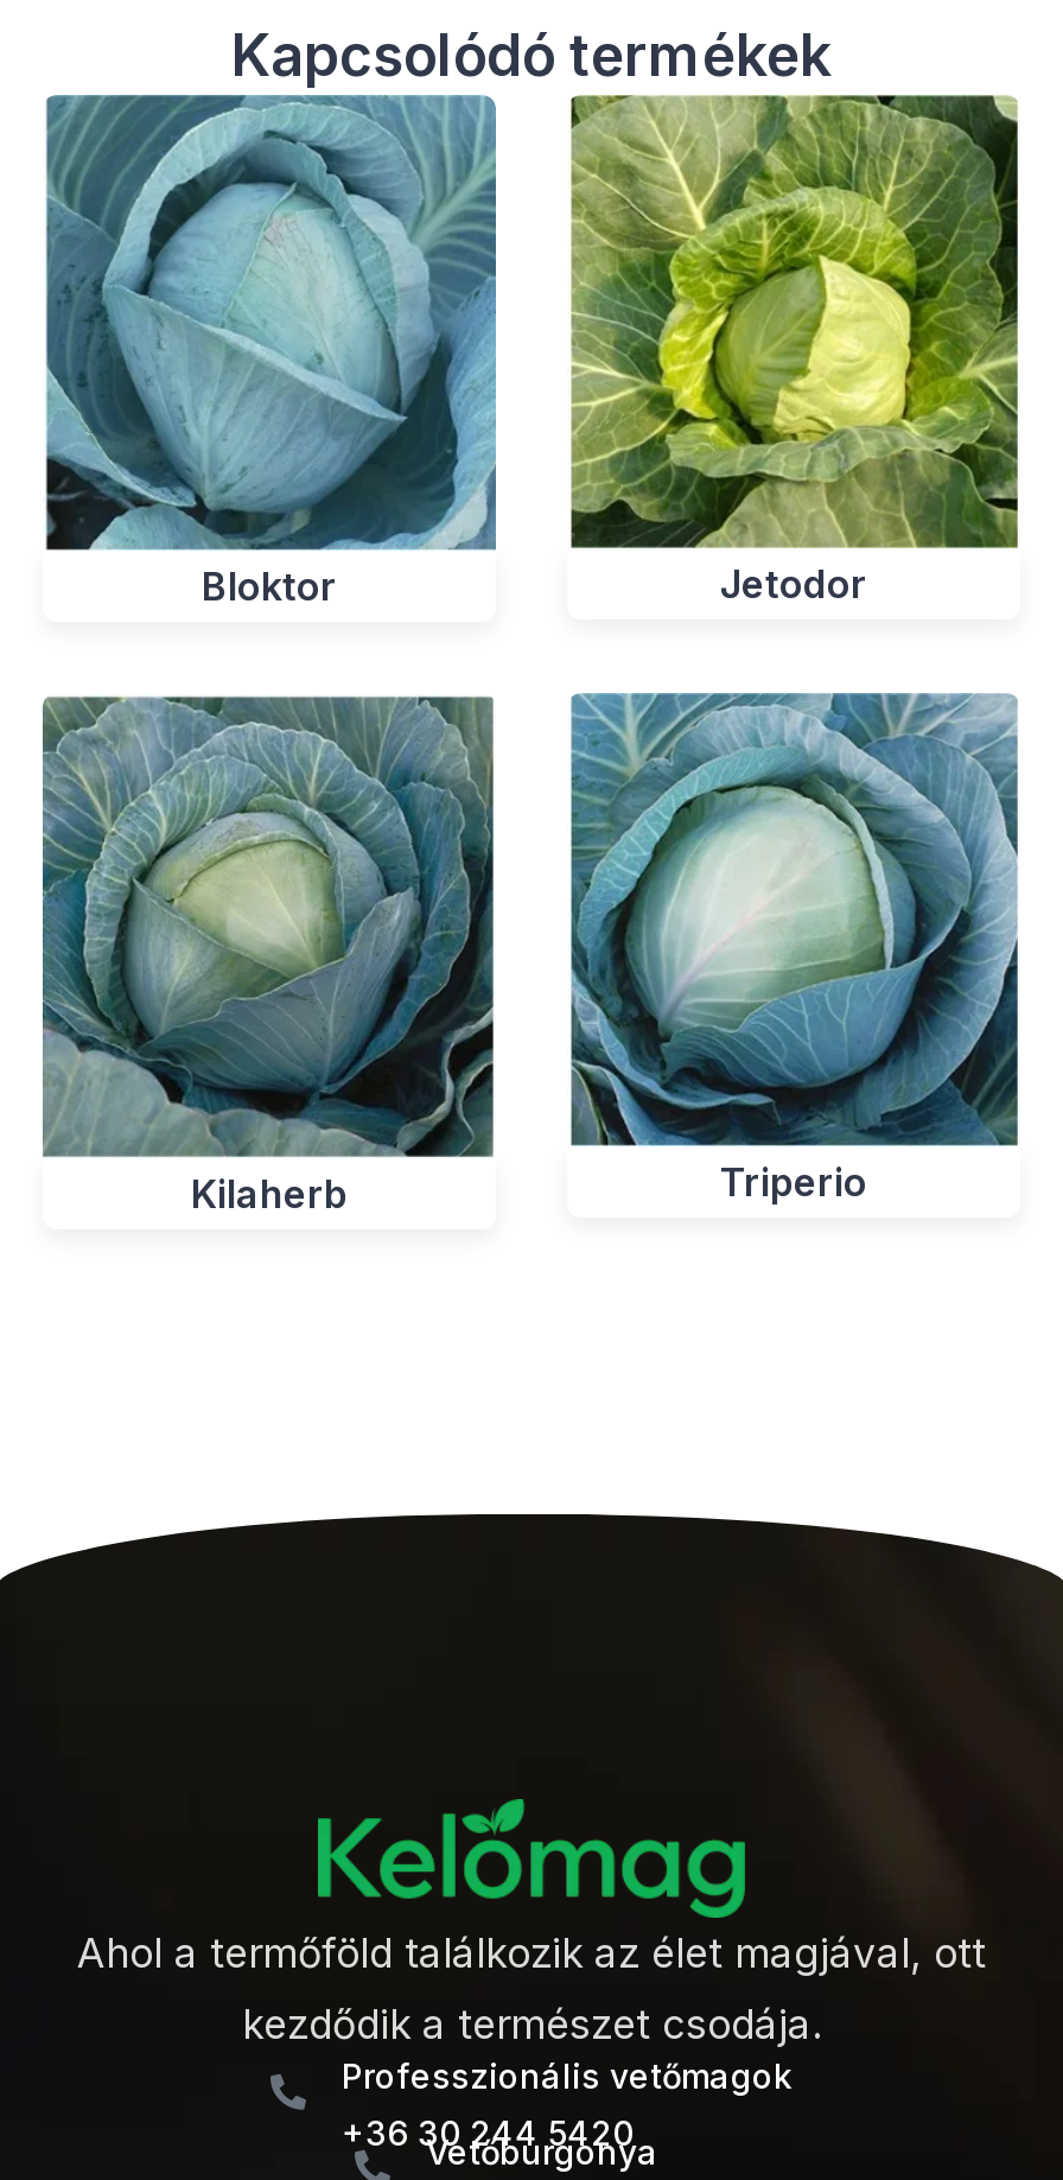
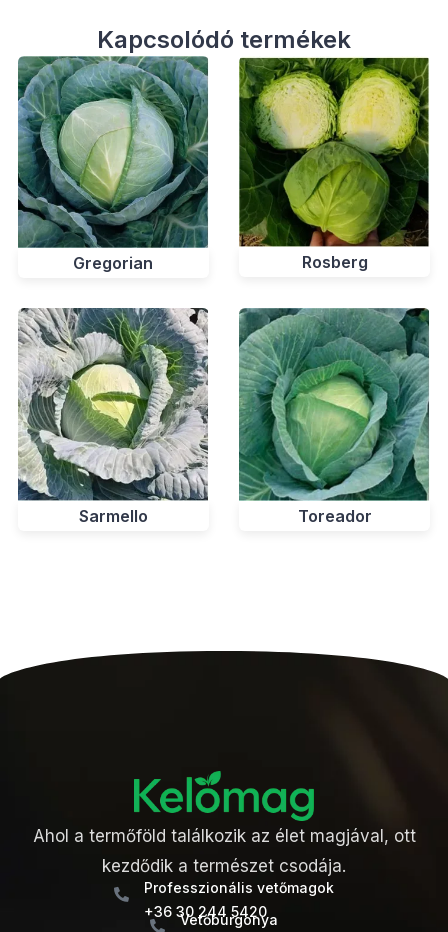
[43,95,867,611] [image] | Bloktor | Jetodor -> [17,56,367,273] [image] | Gregorian | Rosberg
[567,93,1020,551] [image] -> [238,56,430,247] [image]
[40,695,867,1217] [image] | Kilaherb | Triperio -> [18,309,371,526] [image] | Sarmello | Toreador
[567,693,1018,1151] [image] -> [238,308,429,502] [image]

